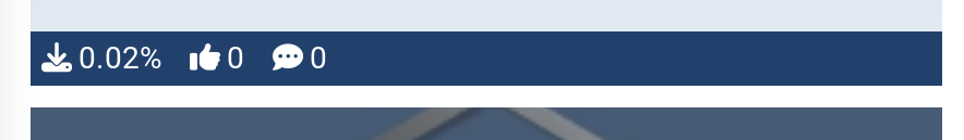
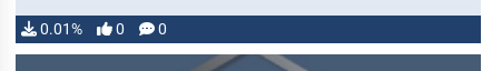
[72,40,327,75] 0.02% 0 0 -> [37,20,167,38] 0.01% 0 0

